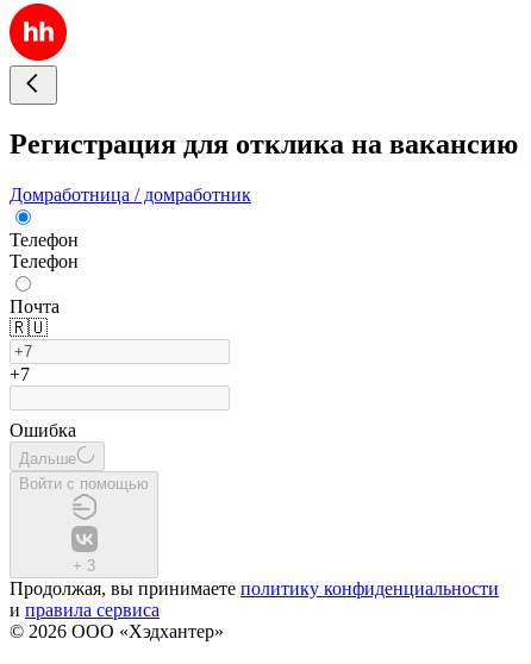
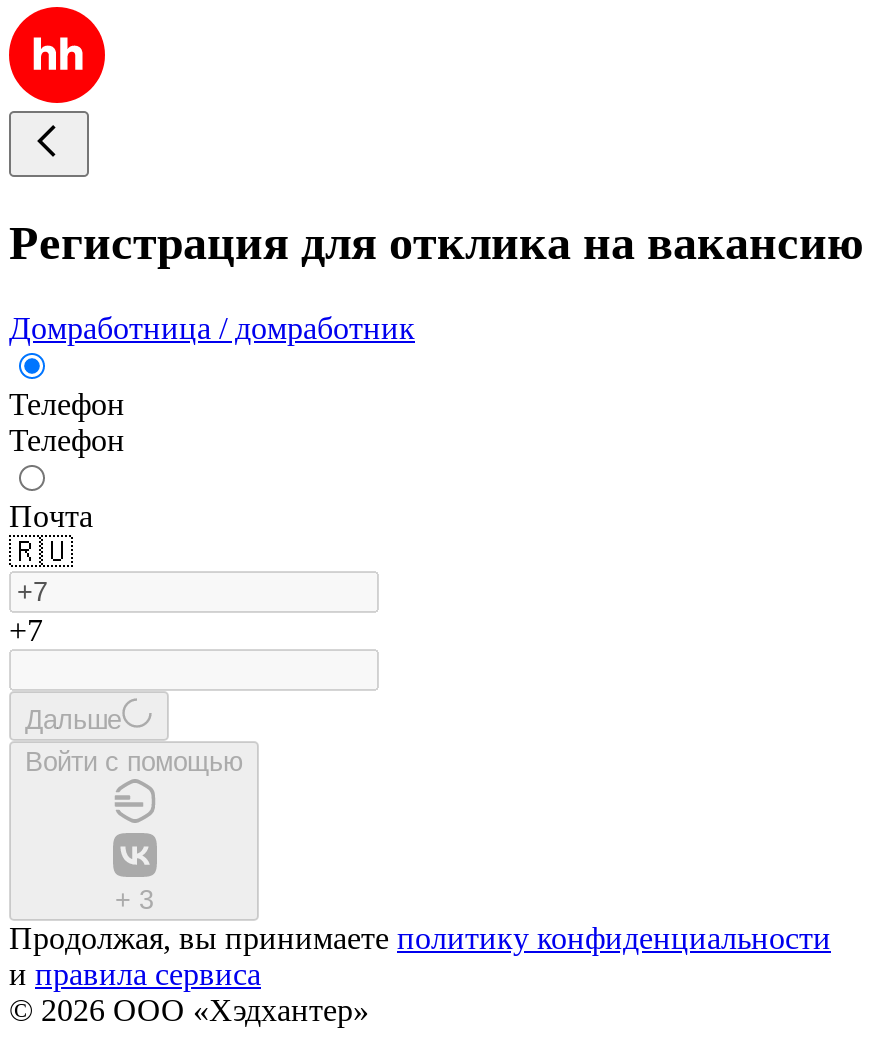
[10,420,76,440] Ошибка -> none

